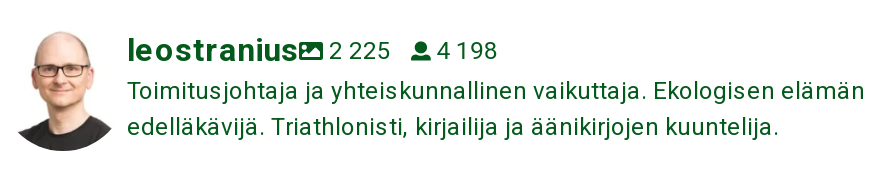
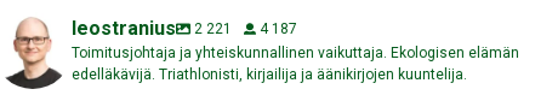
[329,37,391,65] 2 225 -> [194,20,232,37] 2 221
[436,37,498,65] 4 198 -> [259,20,297,37] 4 187

